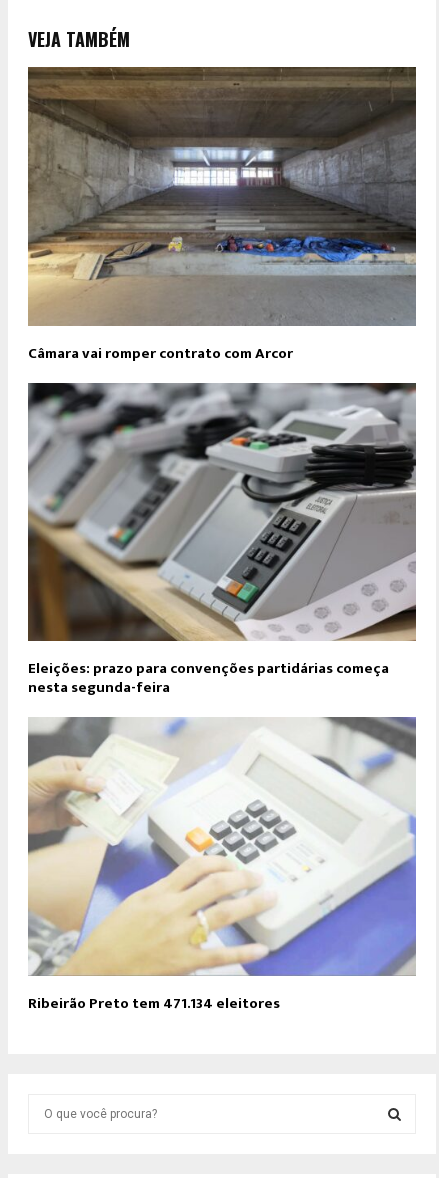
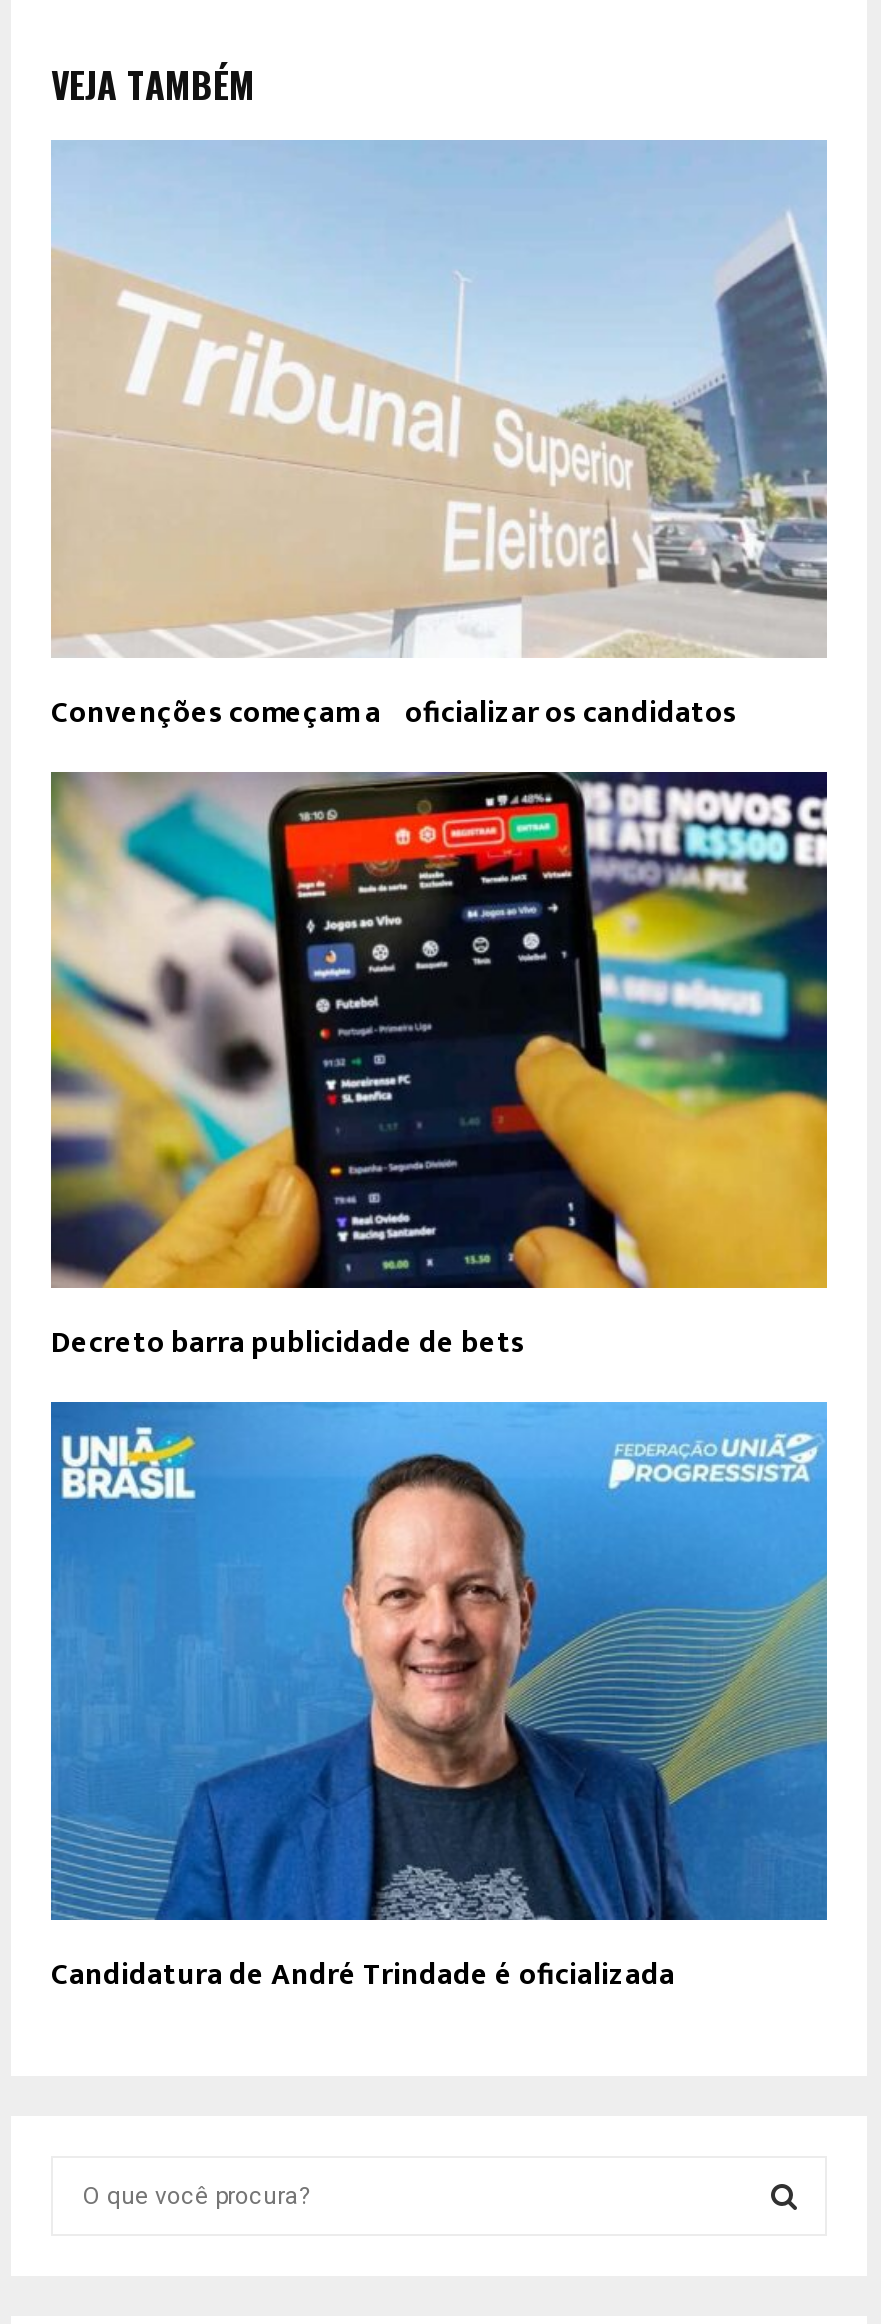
[27,66,417,366] [image] | Câmara vai romper contrato com Arcor -> [51,140,827,737] [image] | Convenções começam a oficializar os candidatos
[28,383,417,700] [image] | Eleições: prazo para convenções partidárias começa | nesta segunda-feira -> [51,772,829,1369] [image] | Decreto barra publicidade de bets
[27,716,417,1016] [image] | Ribeirão Preto tem 471.134 eleitores -> [49,1400,829,2000] [image] | Candidatura de André Trindade é oficializada

